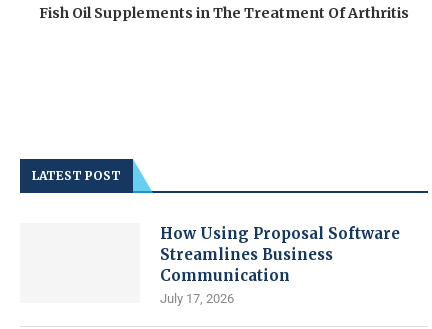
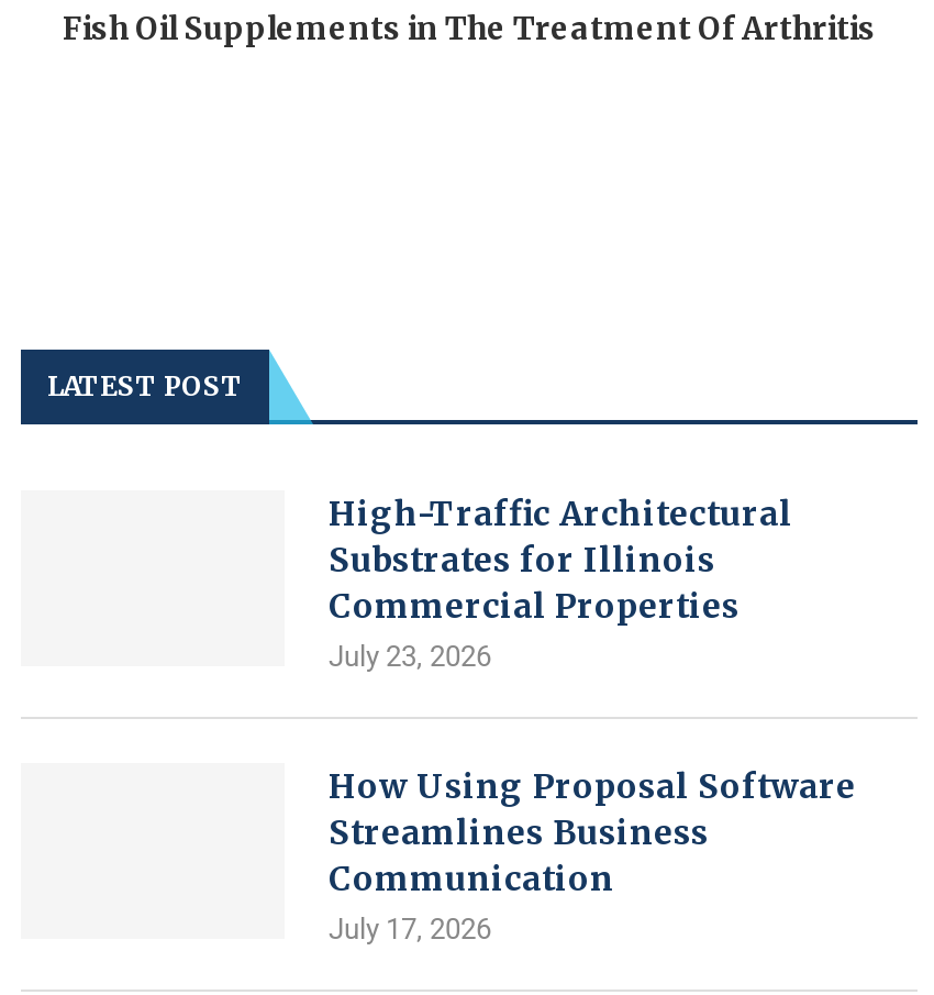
none -> [329,492,792,673] High-Traffic Architectural | Substrates for Illinois | Commercial Properties | July 23, 2026

